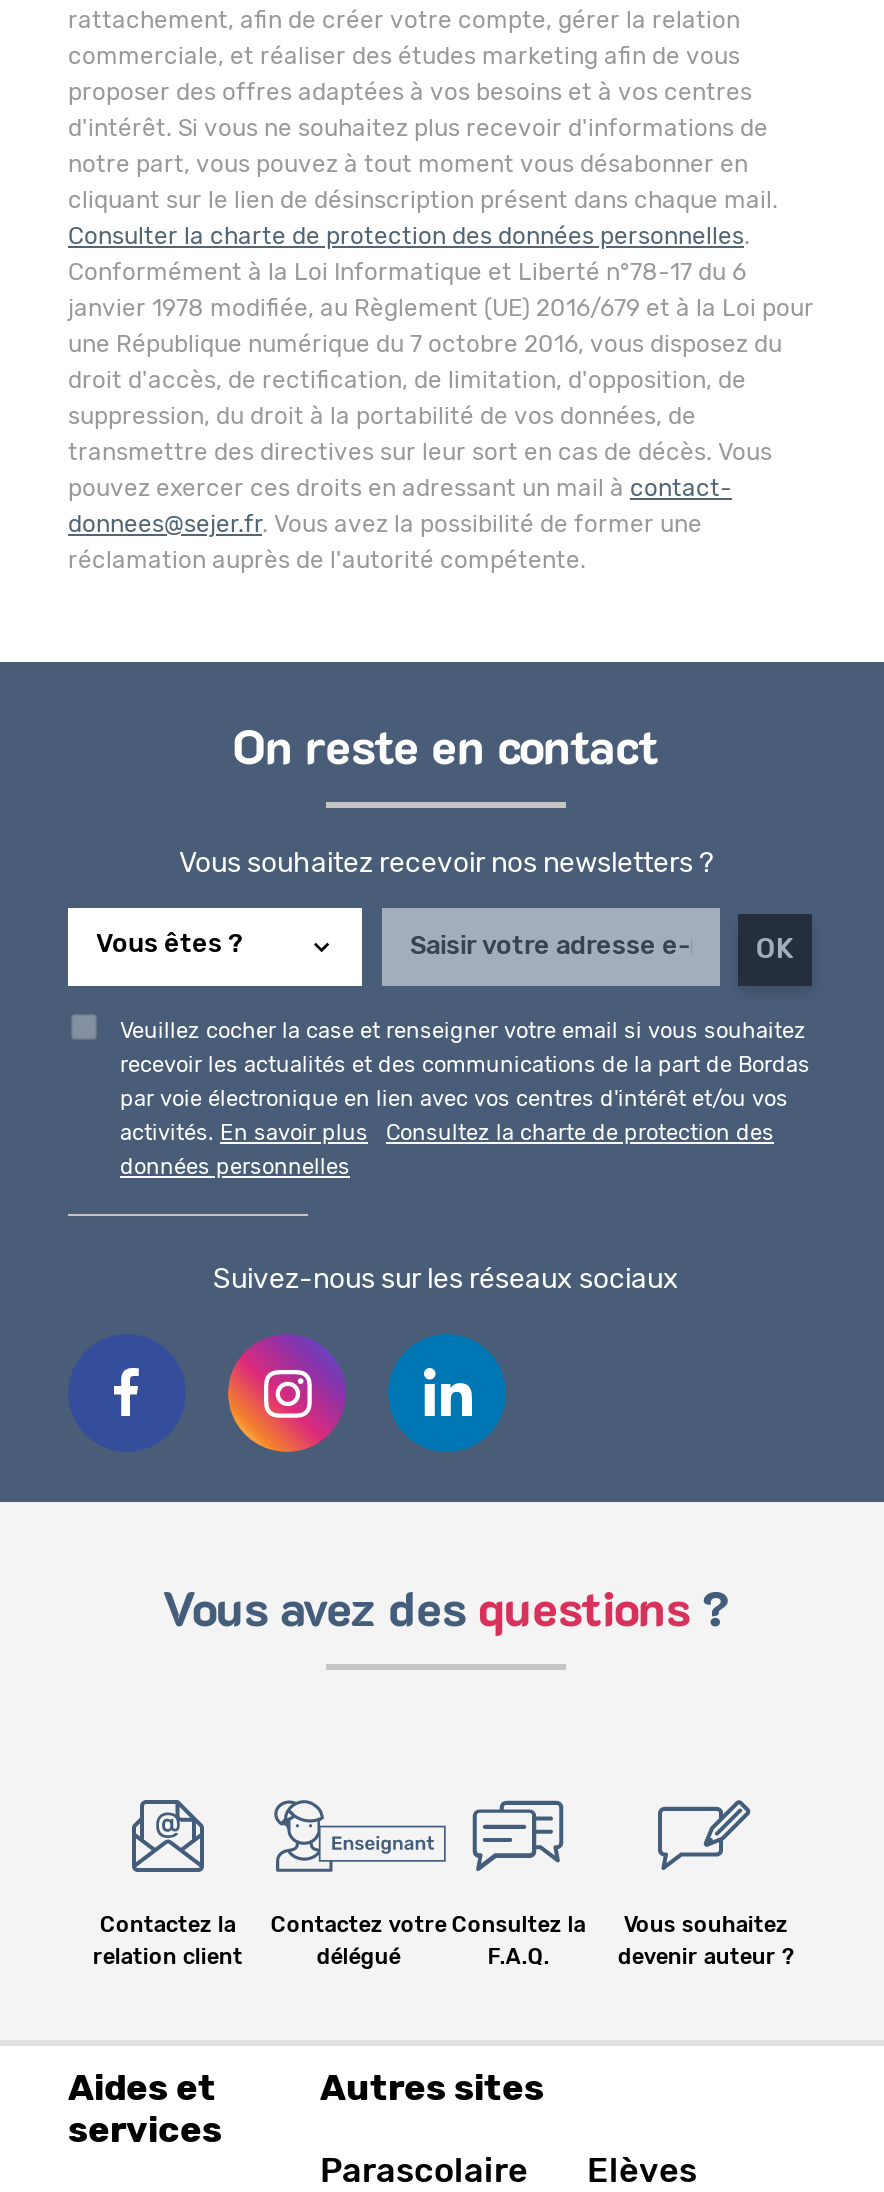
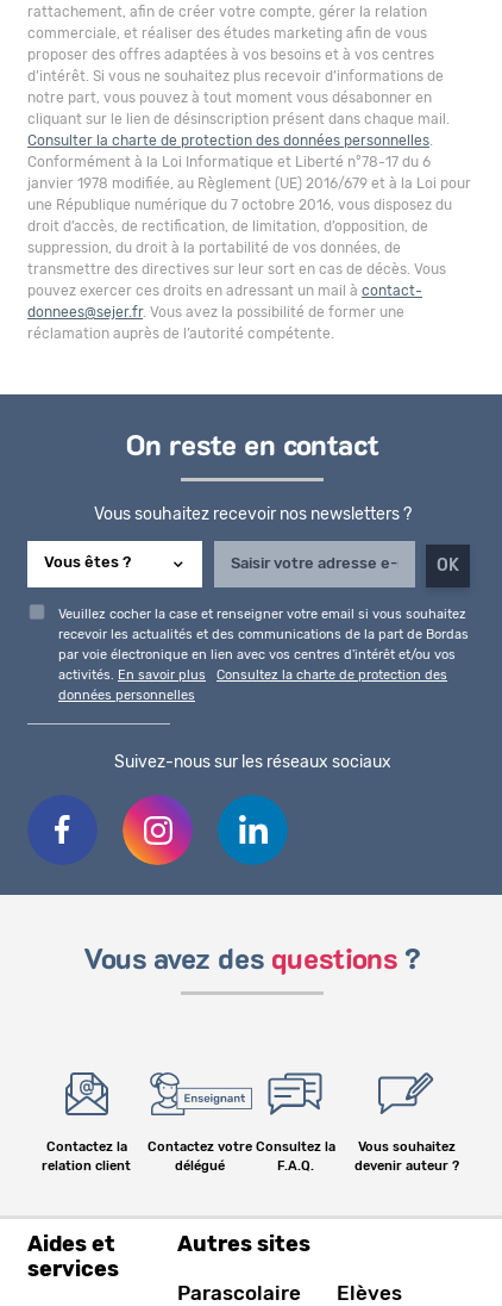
[68,116,768,140] d'intérêt. Si vous ne souhaitez plus recevoir d'informations de -> [27,69,444,83] d’intérêt. Si vous ne souhaitez plus recevoir d’informations de
[68,368,746,392] droit d'accès, de rectification, de limitation, d'opposition, de -> [27,219,428,234] droit d’accès, de rectification, de limitation, d’opposition, de
[68,548,586,572] réclamation auprès de l'autorité compétente. -> [27,326,334,341] réclamation auprès de l’autorité compétente.

